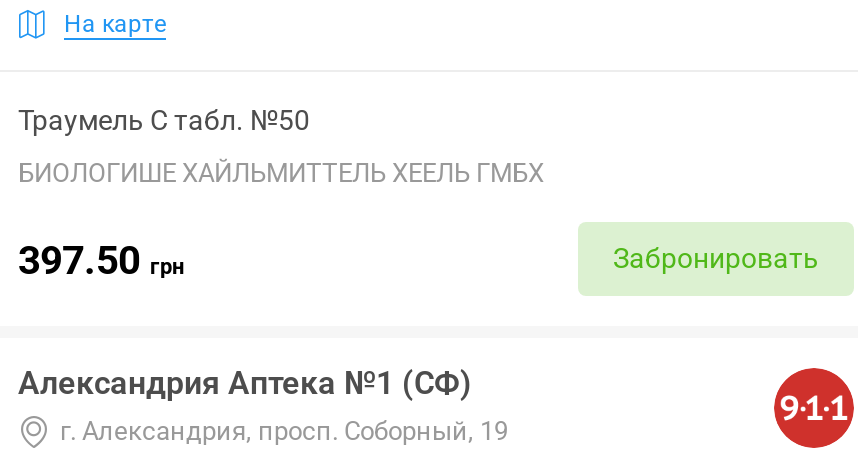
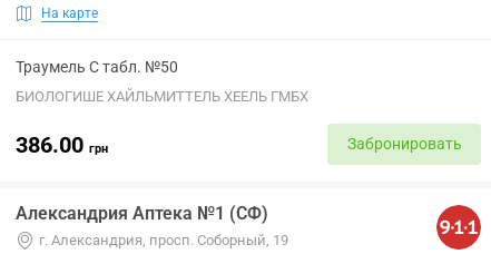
[18,235,184,283] 397.50 грн -> [16,131,108,158] 386.00 грн

